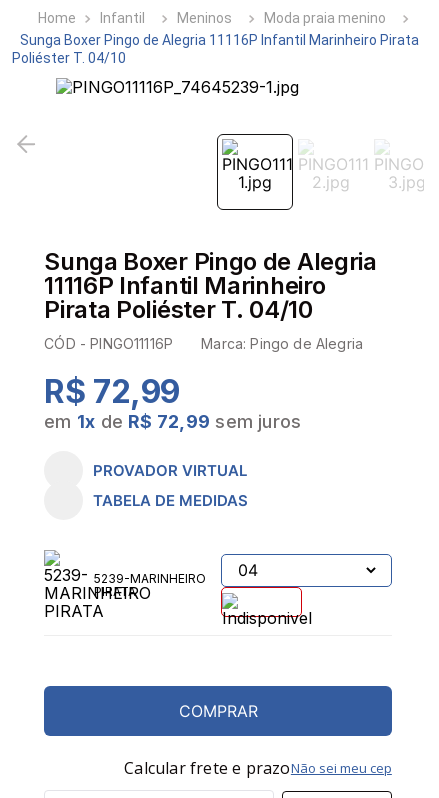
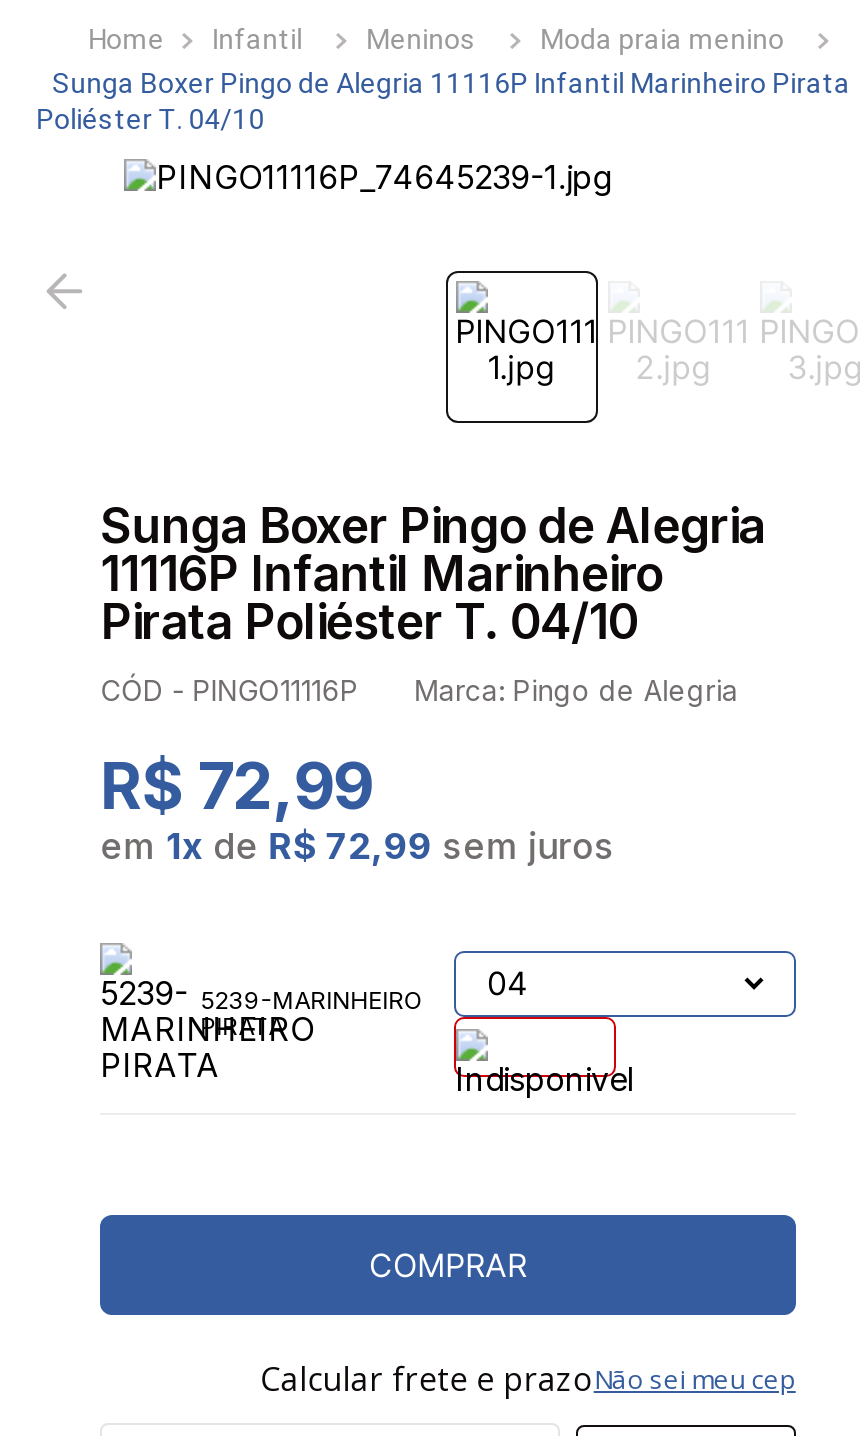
[93,460,248,509] PROVADOR VIRTUAL | TABELA DE MEDIDAS -> none

